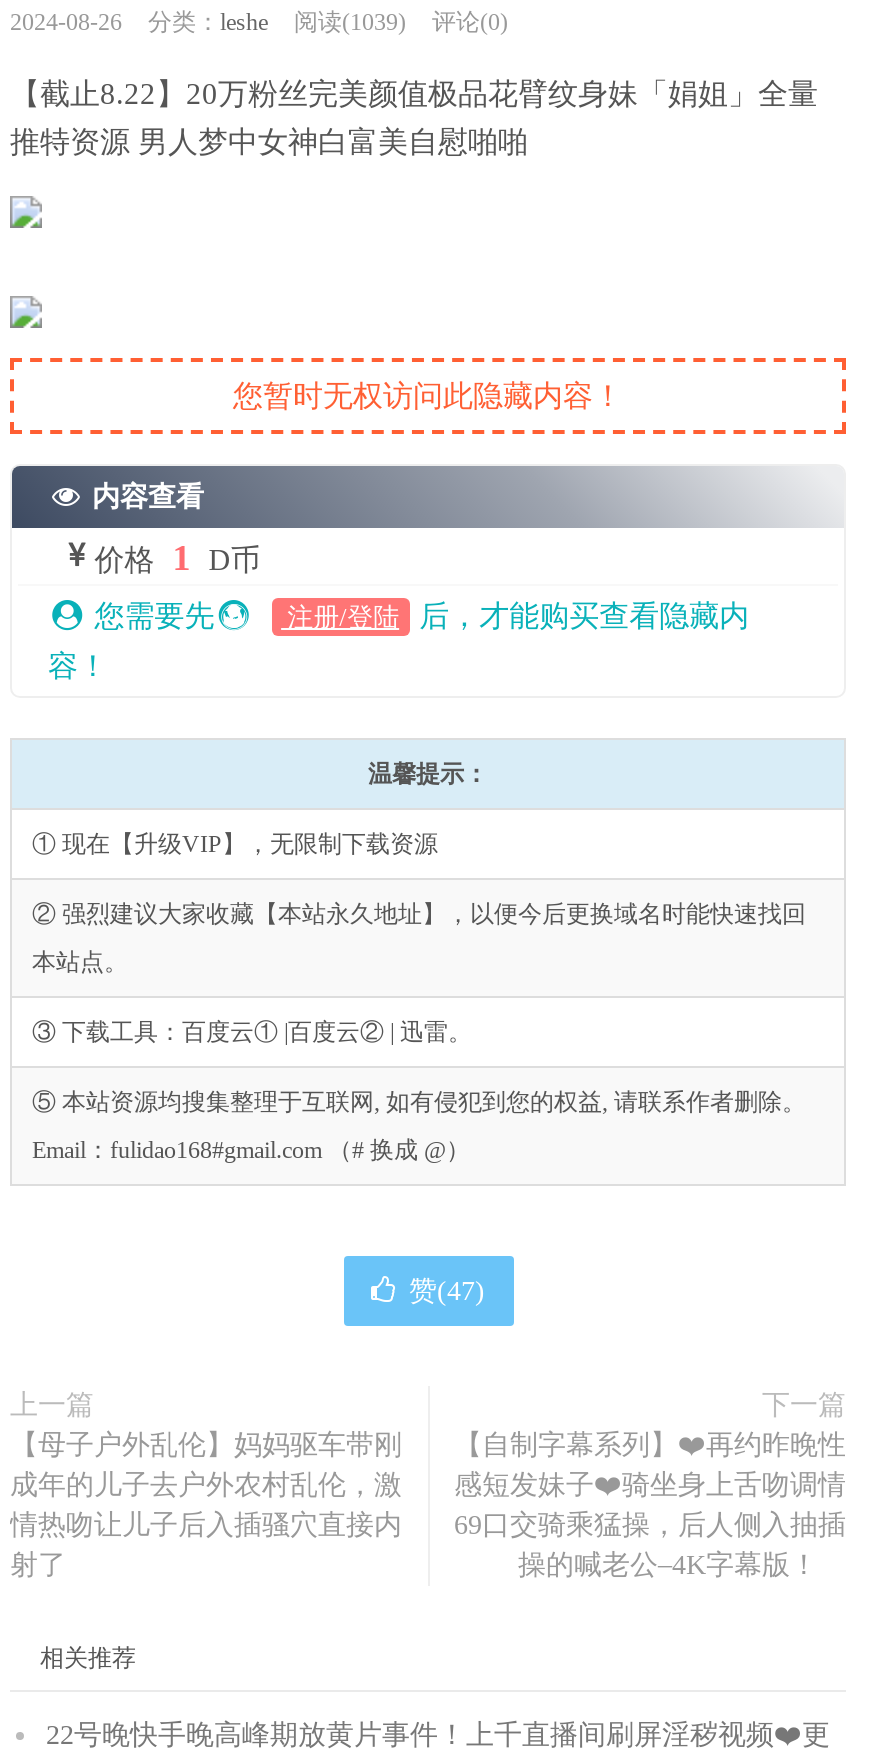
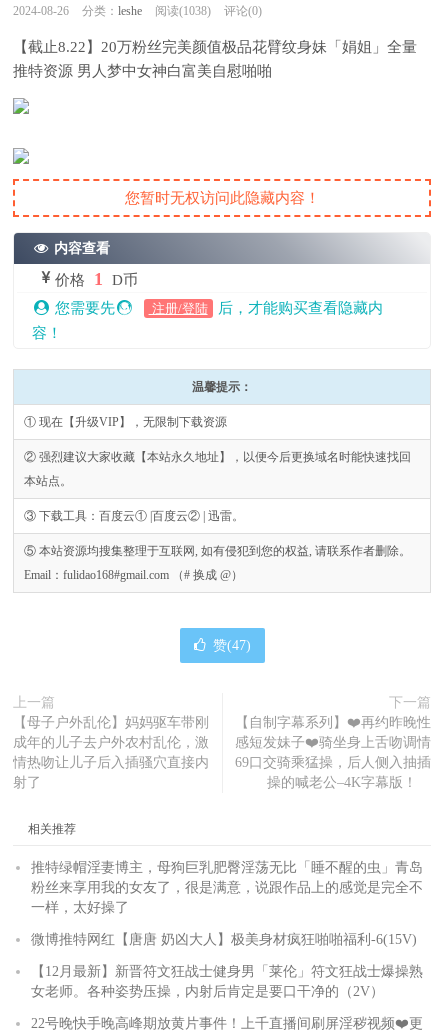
[10,8,508,36] 2024-08-26 分类：leshe 阅读(1039) 评论(0) -> [13,4,262,18] 2024-08-26 分类：leshe 阅读(1038) 评论(0)
none -> [31,860,423,999] 推特绿帽淫妻博主，母狗巨乳肥臀淫荡无比「睡不醒的虫」青岛 | 粉丝来享用我的女友了，很是满意，说跟作品上的感觉是完全不 | 一样，太好操了 | 微博推特网红【唐唐 奶凶大人】极美身材疯狂啪啪福利-6(15V) | 【12月最新】新晋符文狂战士健身男「莱伦」符文狂战士爆操熟 | 女老师。各种姿势压操，内射后肯定是要口干净的（2V）

